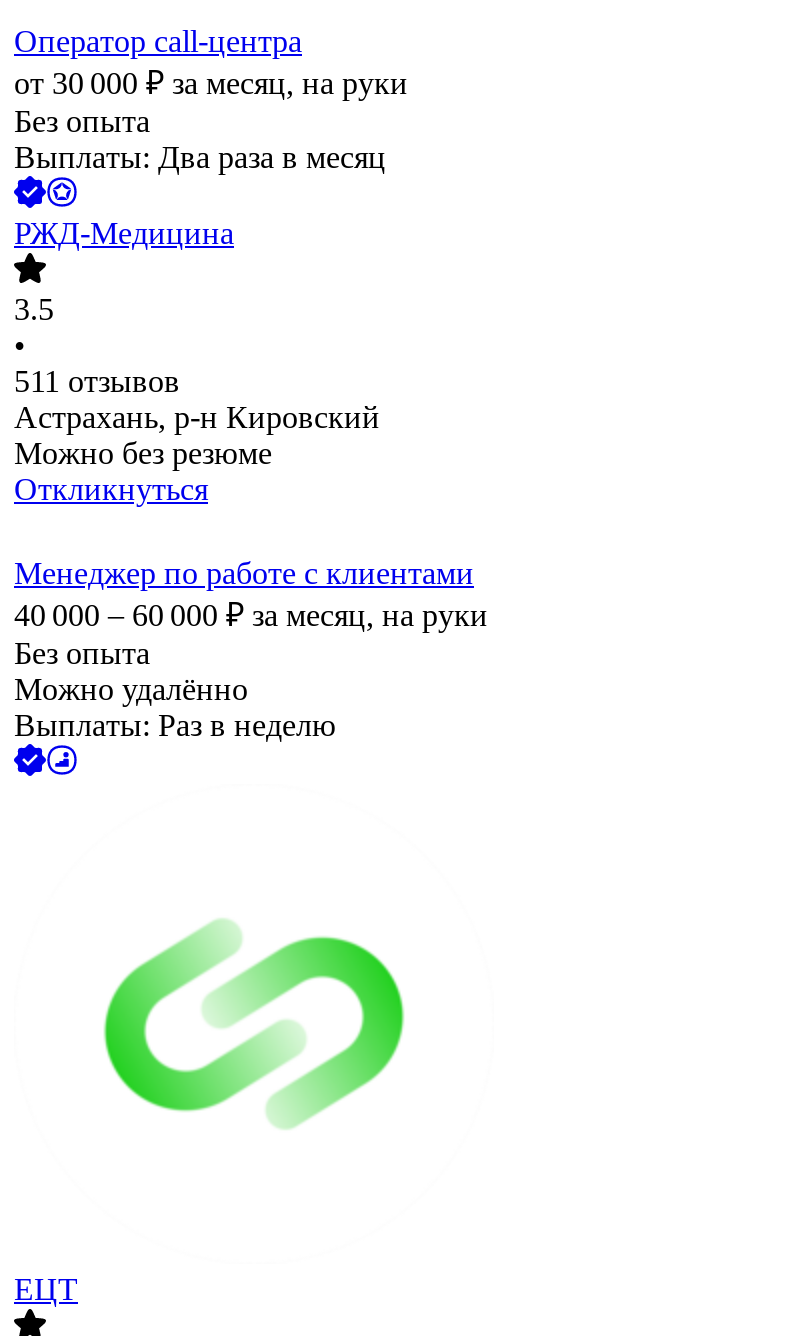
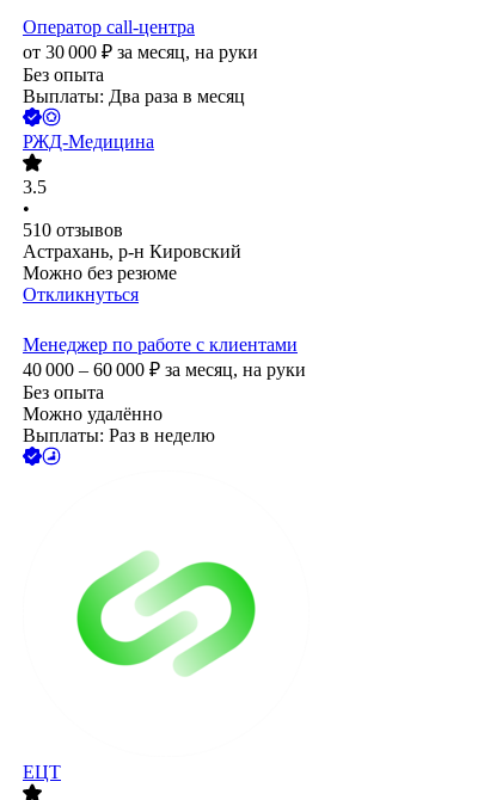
[14,365,180,399] 511 отзывов -> [23,220,123,240] 510 отзывов

